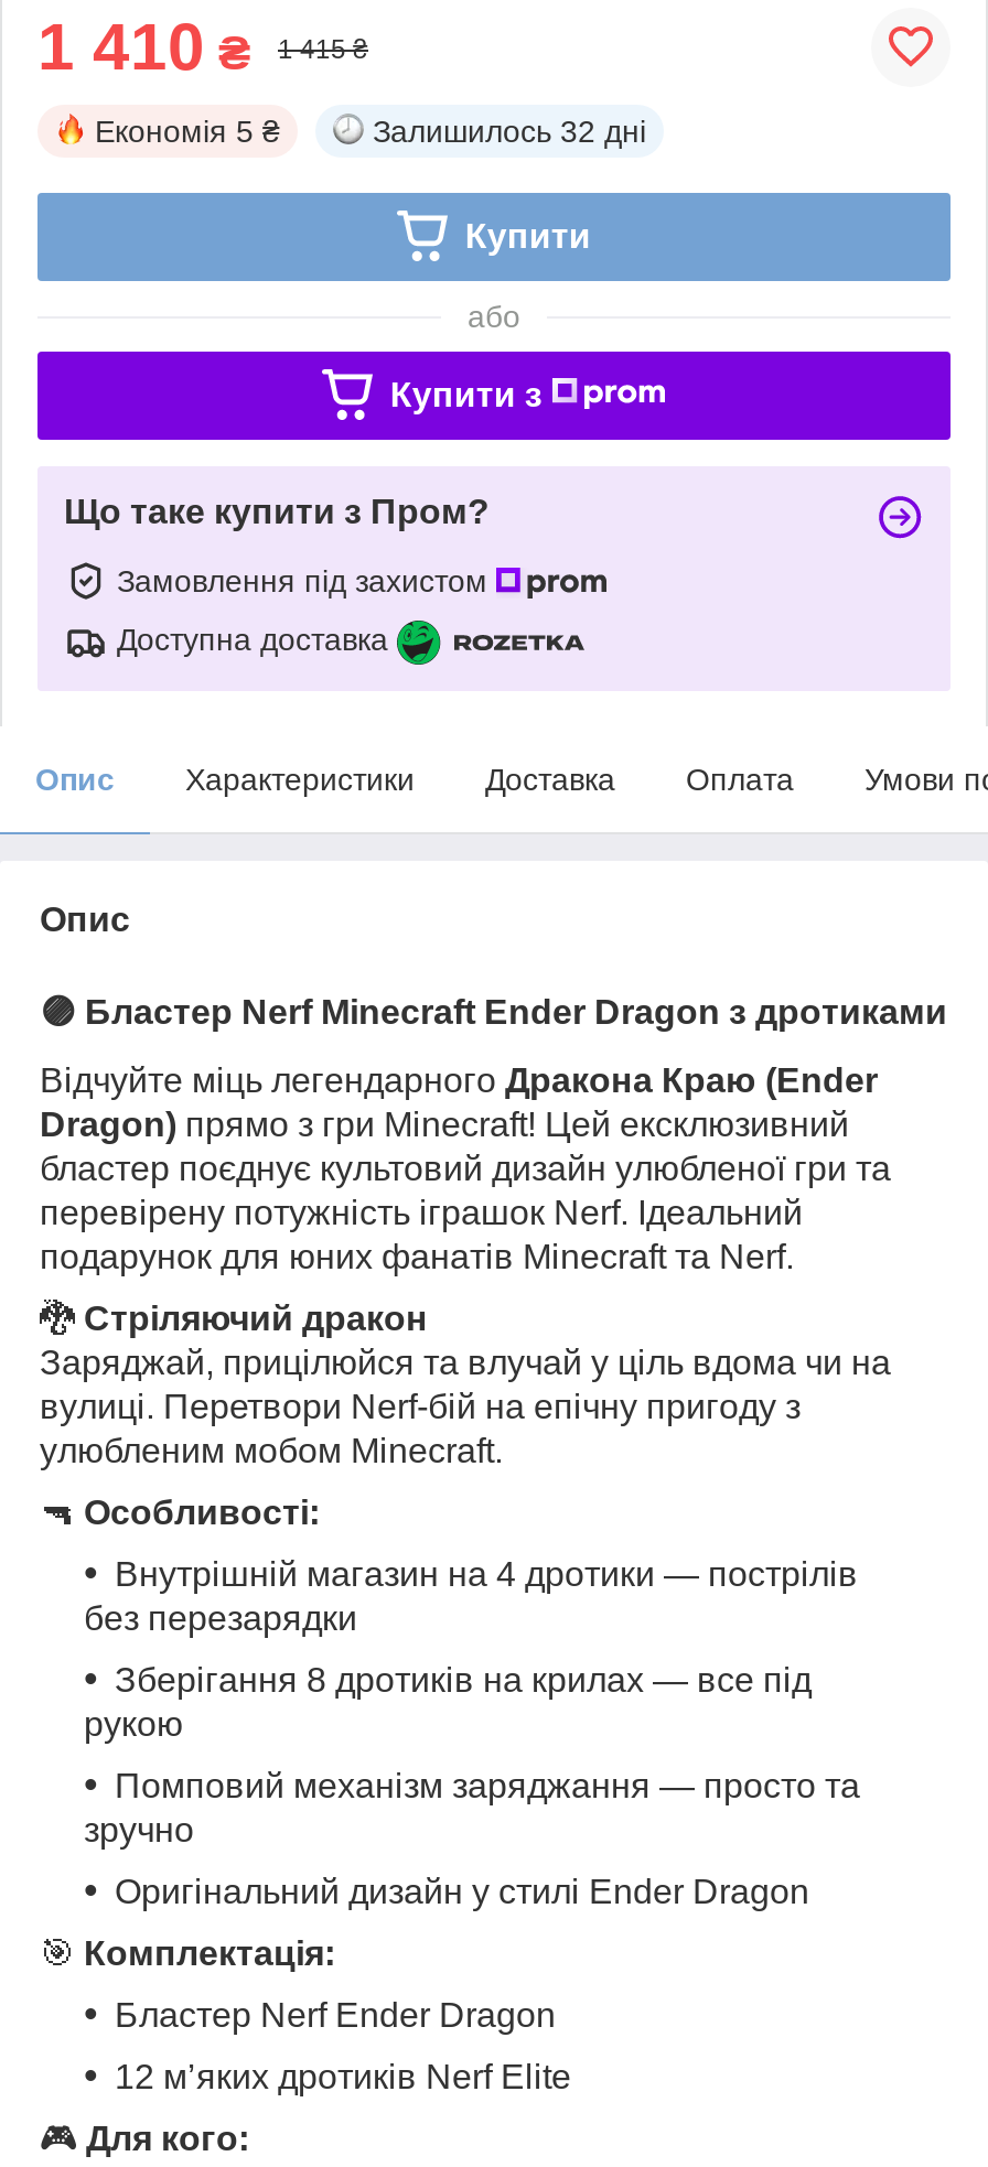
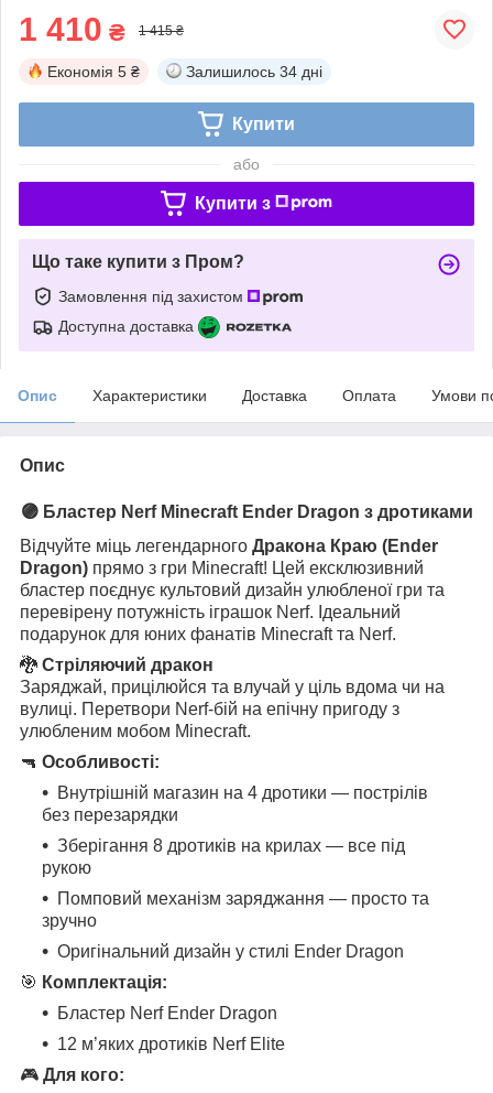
[373,113,646,148] Залишилось 32 дні -> [186,63,322,80] Залишилось 34 дні

